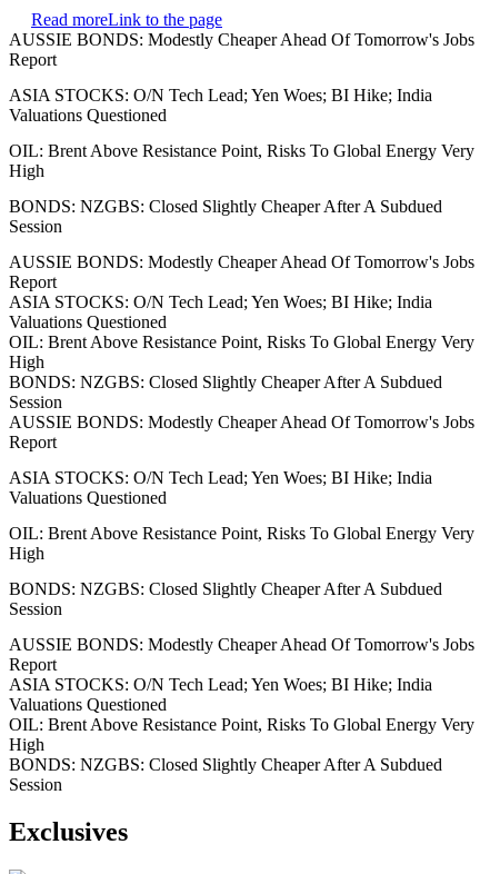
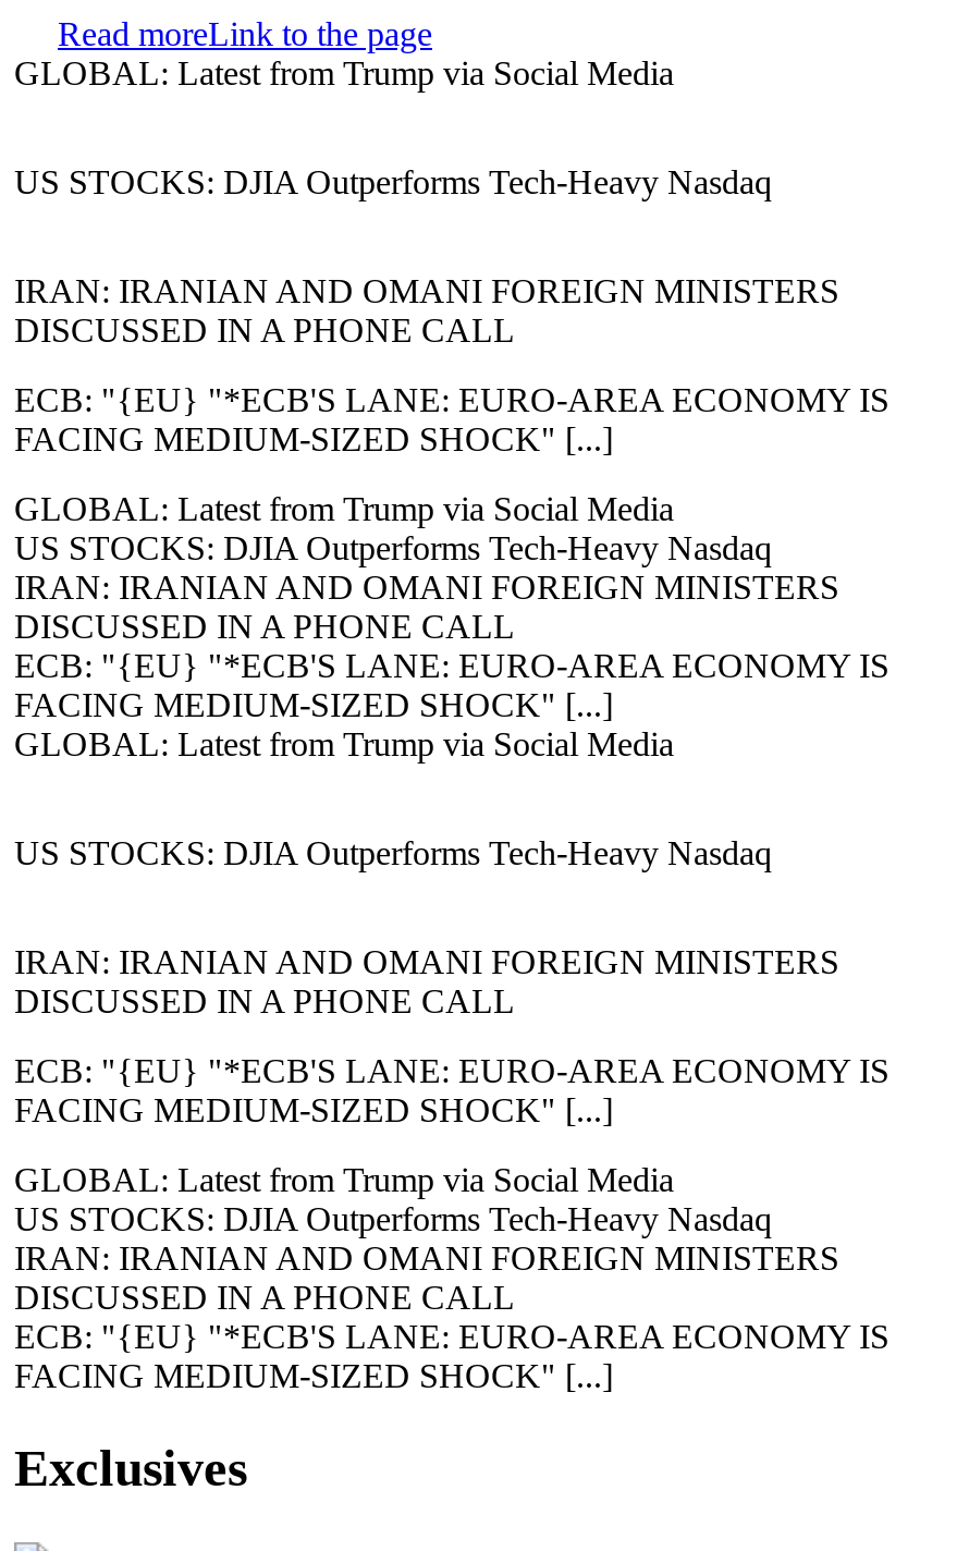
[9,30,474,69] AUSSIE BONDS: Modestly Cheaper Ahead Of Tomorrow's Jobs | Report -> [14,55,674,92] GLOBAL: Latest from Trump via Social Media
[9,86,432,125] ASIA STOCKS: O/N Tech Lead; Yen Woes; BI Hike; India | Valuations Questioned -> [14,164,772,201] US STOCKS: DJIA Outperforms Tech-Heavy Nasdaq
[9,141,474,180] OIL: Brent Above Resistance Point, Risks To Global Energy Very | High -> [14,273,839,349] IRAN: IRANIAN AND OMANI FOREIGN MINISTERS | DISCUSSED IN A PHONE CALL
[9,197,442,236] BONDS: NZGBS: Closed Slightly Cheaper After A Subdued | Session -> [14,382,889,458] ECB: "{EU} "*ECB'S LANE: EURO-AREA ECONOMY IS | FACING MEDIUM-SIZED SHOCK" [...]
[9,253,474,452] AUSSIE BONDS: Modestly Cheaper Ahead Of Tomorrow's Jobs | Report | ASIA STOCKS: O/N Tech Lead; Yen Woes; BI Hike; India | Valuations Questioned | OIL: Brent Above Resistance Point, Risks To Global Energy Very | High | BONDS: NZGBS: Closed Slightly Cheaper After A Subdued | Session | AUSSIE BONDS: Modestly Cheaper Ahead Of Tomorrow's Jobs | Report -> [14,491,889,763] GLOBAL: Latest from Trump via Social Media | US STOCKS: DJIA Outperforms Tech-Heavy Nasdaq | IRAN: IRANIAN AND OMANI FOREIGN MINISTERS | DISCUSSED IN A PHONE CALL | ECB: "{EU} "*ECB'S LANE: EURO-AREA ECONOMY IS | FACING MEDIUM-SIZED SHOCK" [...] | GLOBAL: Latest from Trump via Social Media
[9,468,432,507] ASIA STOCKS: O/N Tech Lead; Yen Woes; BI Hike; India | Valuations Questioned -> [14,835,772,872] US STOCKS: DJIA Outperforms Tech-Heavy Nasdaq
[9,524,474,563] OIL: Brent Above Resistance Point, Risks To Global Energy Very | High -> [14,944,839,1020] IRAN: IRANIAN AND OMANI FOREIGN MINISTERS | DISCUSSED IN A PHONE CALL
[9,580,442,618] BONDS: NZGBS: Closed Slightly Cheaper After A Subdued | Session -> [14,1053,889,1129] ECB: "{EU} "*ECB'S LANE: EURO-AREA ECONOMY IS | FACING MEDIUM-SIZED SHOCK" [...]
[9,635,474,794] AUSSIE BONDS: Modestly Cheaper Ahead Of Tomorrow's Jobs | Report | ASIA STOCKS: O/N Tech Lead; Yen Woes; BI Hike; India | Valuations Questioned | OIL: Brent Above Resistance Point, Risks To Global Energy Very | High | BONDS: NZGBS: Closed Slightly Cheaper After A Subdued | Session -> [14,1162,889,1395] GLOBAL: Latest from Trump via Social Media | US STOCKS: DJIA Outperforms Tech-Heavy Nasdaq | IRAN: IRANIAN AND OMANI FOREIGN MINISTERS | DISCUSSED IN A PHONE CALL | ECB: "{EU} "*ECB'S LANE: EURO-AREA ECONOMY IS | FACING MEDIUM-SIZED SHOCK" [...]

